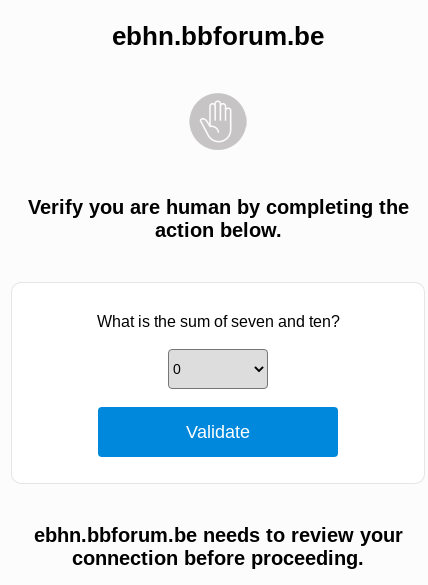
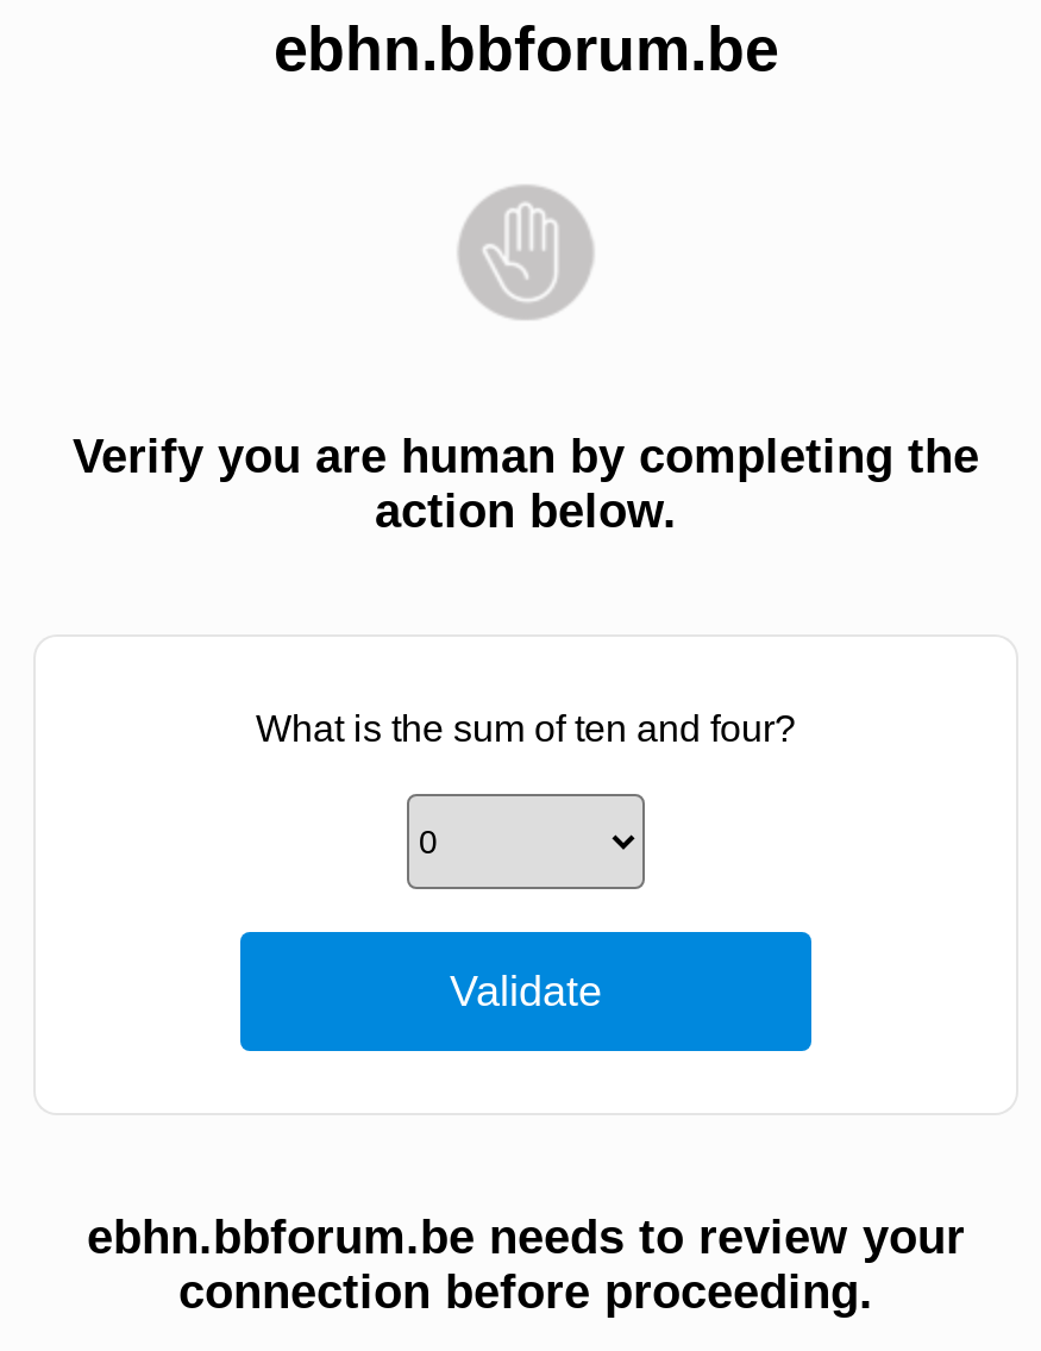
[96,313,339,330] What is the sum of seven and ten? -> [256,708,796,749] What is the sum of ten and four?

